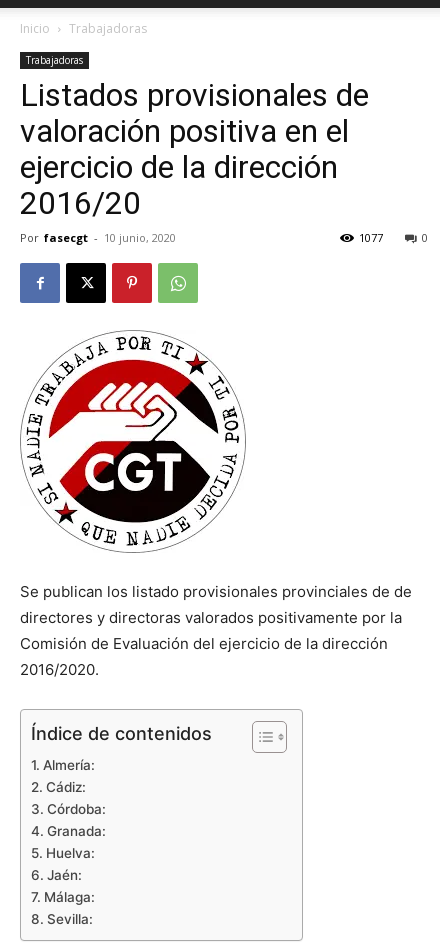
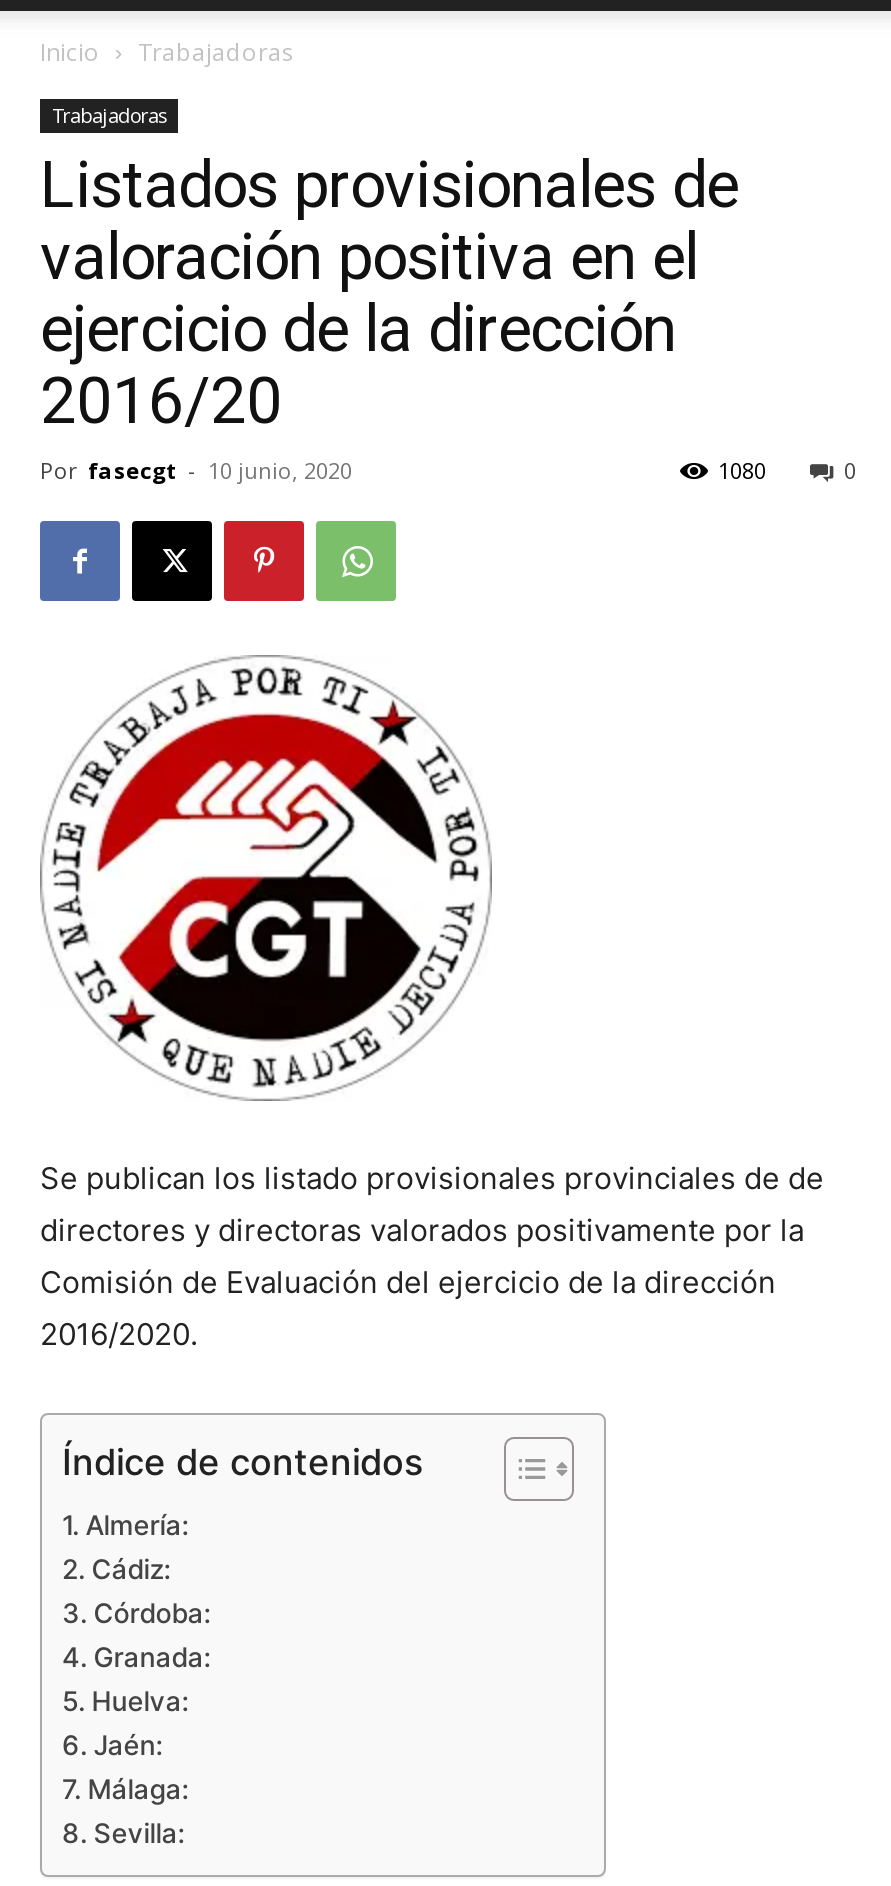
[359,230,383,245] 1077 -> [718,455,766,485] 1080

